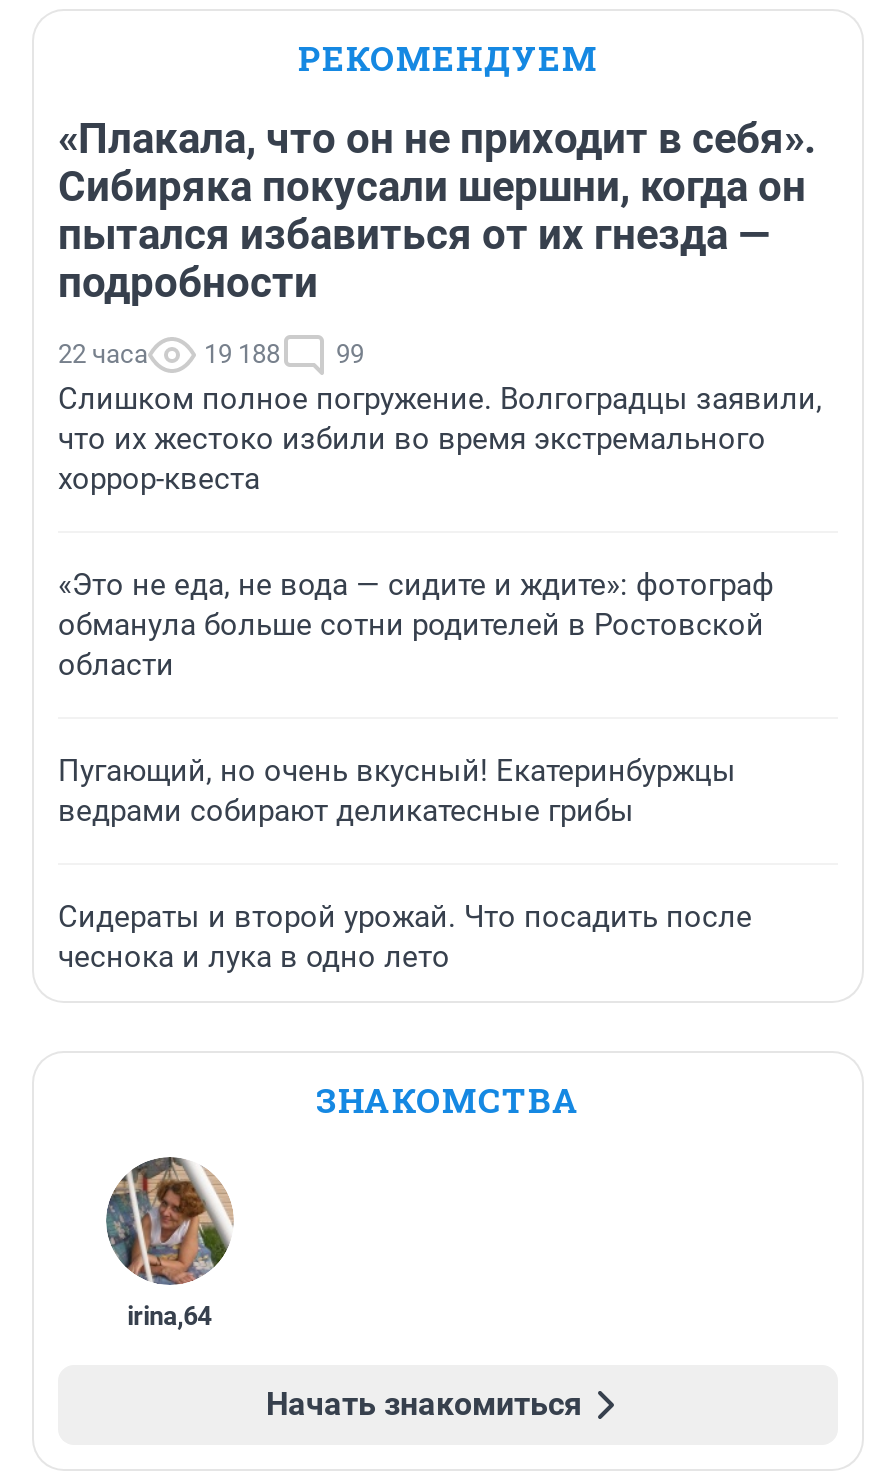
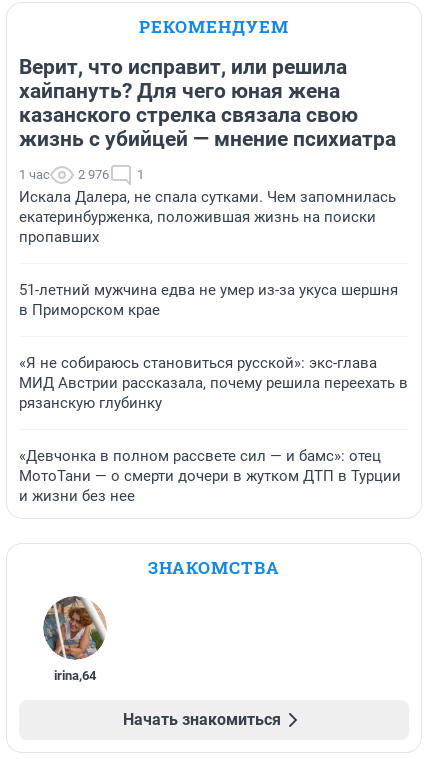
[58,115,816,307] «Плакала, что он не приходит в себя». | Сибиряка покусали шершни, когда он | пытался избавиться от их гнезда — | подробности -> [19,55,396,151] Верит, что исправит, или решила | хайпануть? Для чего юная жена | казанского стрелка связала свою | жизнь с убийцей — мнение психиатра
[58,339,822,497] 22 часа | 19 188 | 99 | Слишком полное погружение. Волгоградцы заявили, | что их жестоко избили во время экстремального | хоррор-квеста -> [19,167,396,246] 1 час | 2 976 | 1 | Искала Далера, не спала сутками. Чем запомнилась | екатеринбурженка, положившая жизнь на поиски | пропавших
[58,567,774,683] «Это не еда, не вода — сидите и ждите»: фотограф | обманула больше сотни родителей в Ростовской | области -> [19,281,398,319] 51-летний мужчина едва не умер из-за укуса шершня | в Приморском крае
[58,753,736,829] Пугающий, но очень вкусный! Екатеринбуржцы | ведрами собирают деликатесные грибы -> [19,354,408,412] «Я не собираюсь становиться русской»: экс-глава | МИД Австрии рассказала, почему решила переехать в | рязанскую глубинку
[58,899,752,975] Сидераты и второй урожай. Что посадить после | чеснока и лука в одно лето -> [19,447,401,505] «Девчонка в полном рассвете сил — и бамс»: отец | МотоТани — о смерти дочери в жутком ДТП в Турции | и жизни без нее

